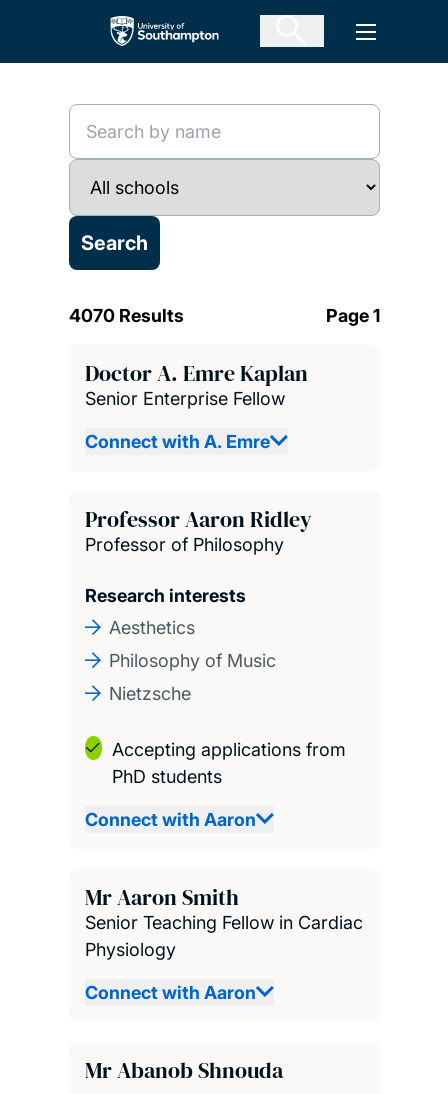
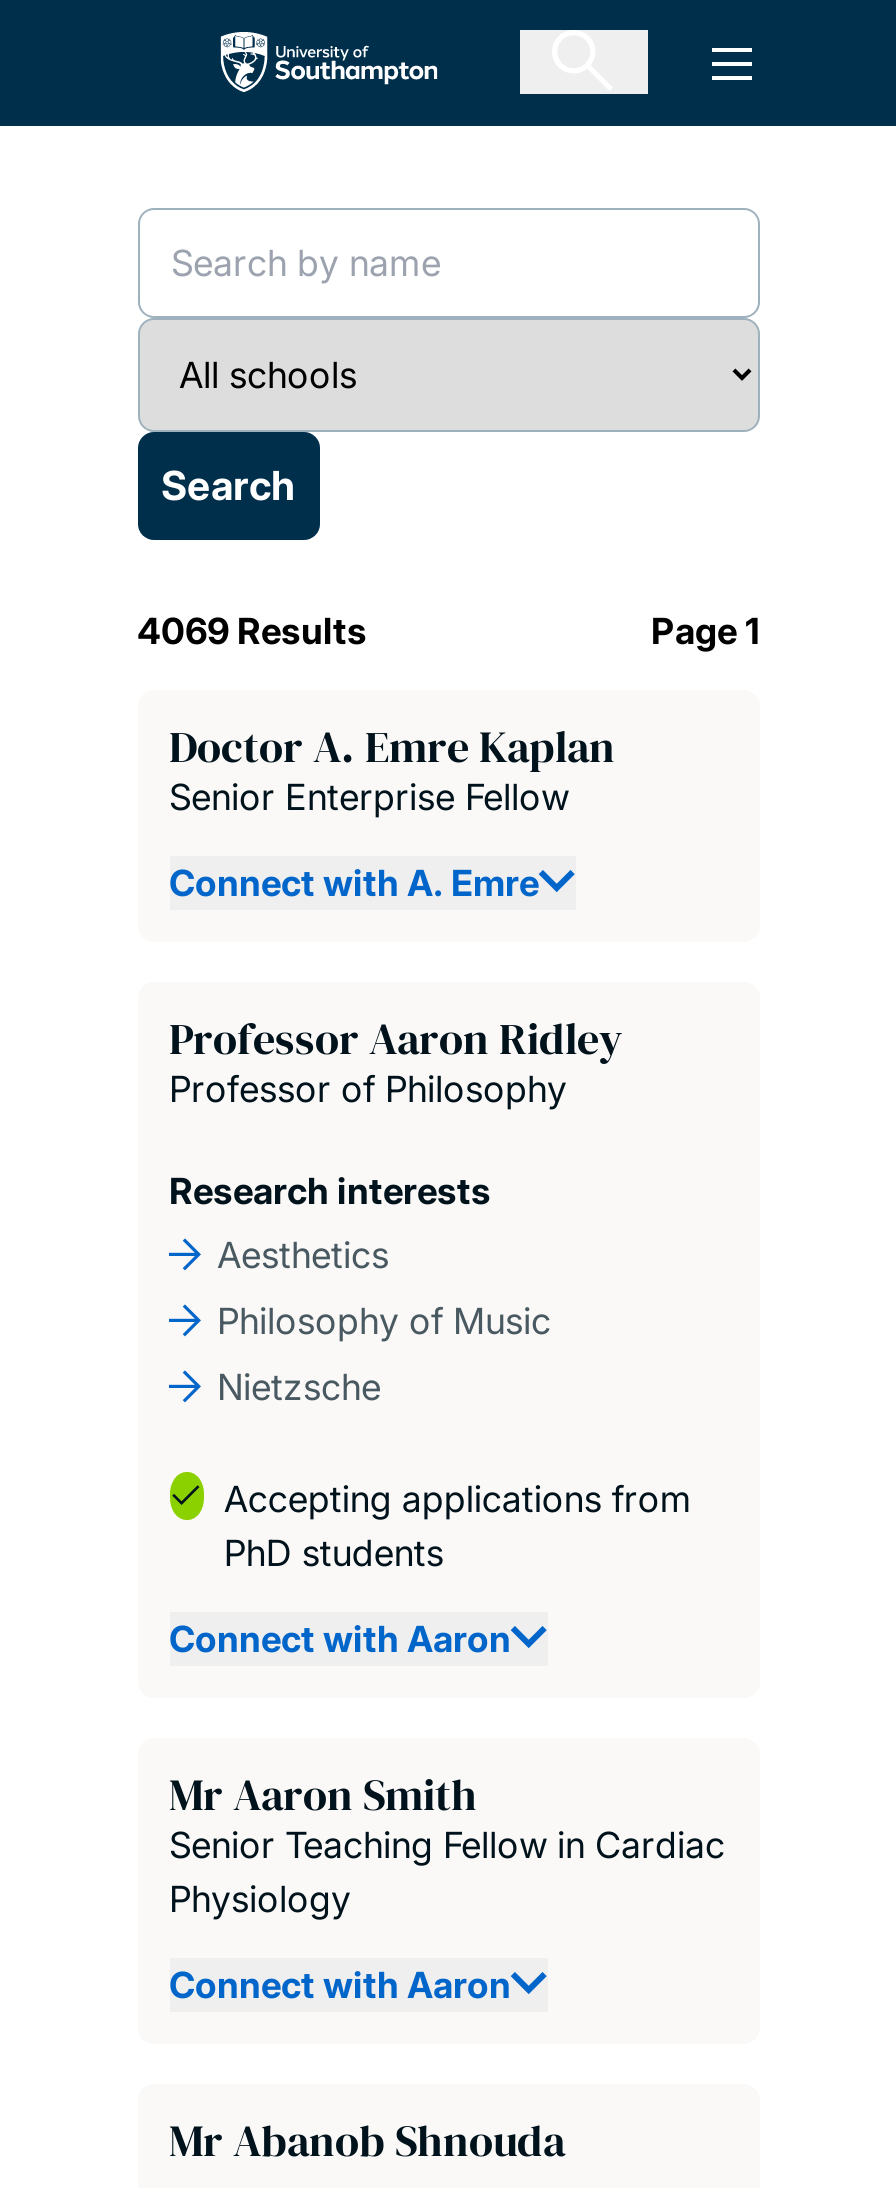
[68,305,183,326] 4070 Results -> [137,610,367,652] 4069 Results

